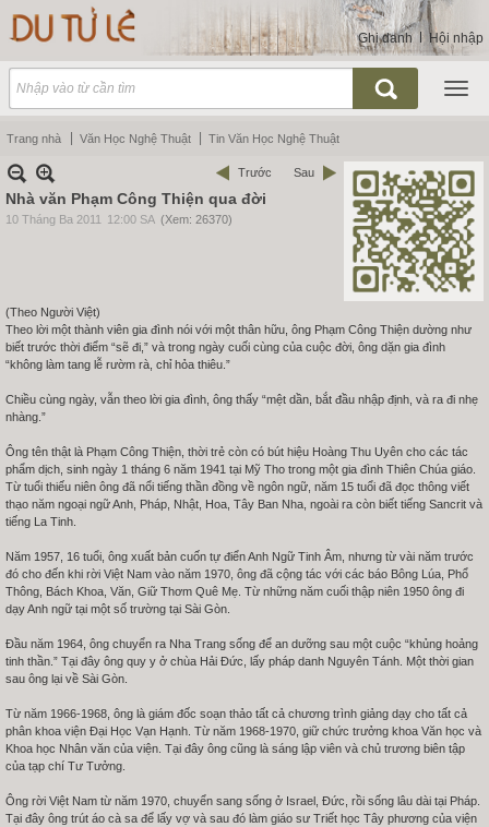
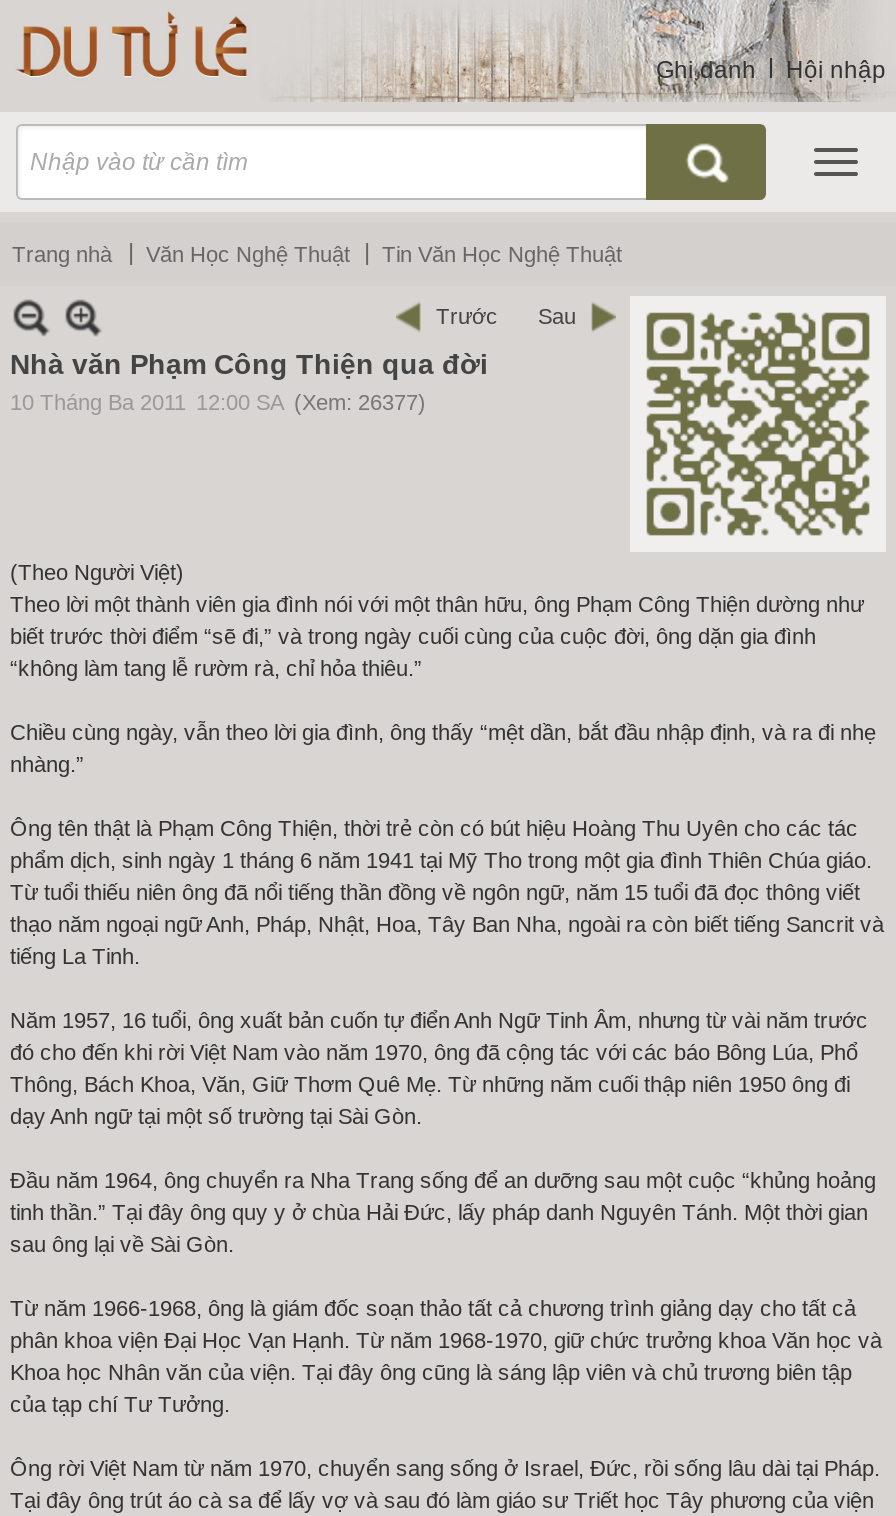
[5,213,232,226] 10 Tháng Ba 2011 12:00 SA (Xem: 26370) -> [10,390,426,414] 10 Tháng Ba 2011 12:00 SA (Xem: 26377)

